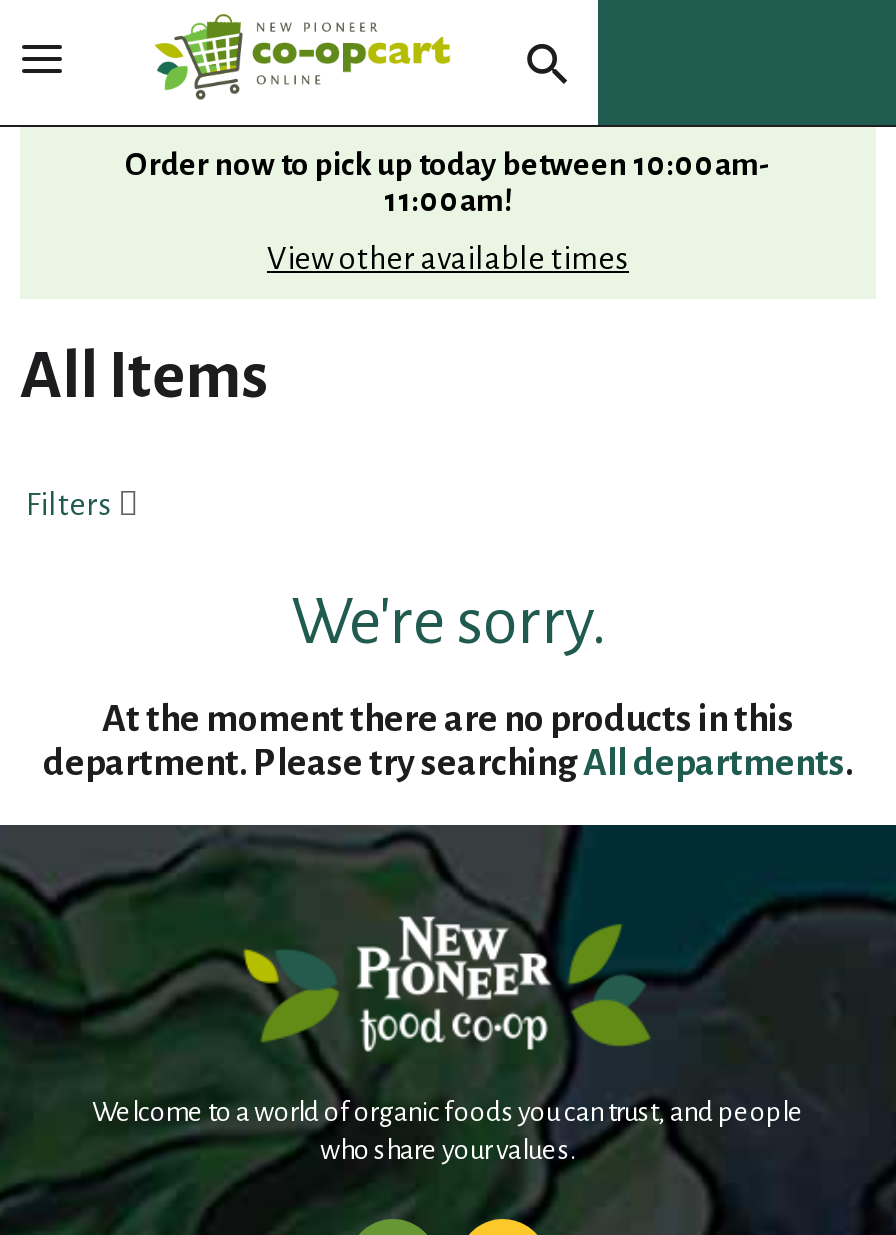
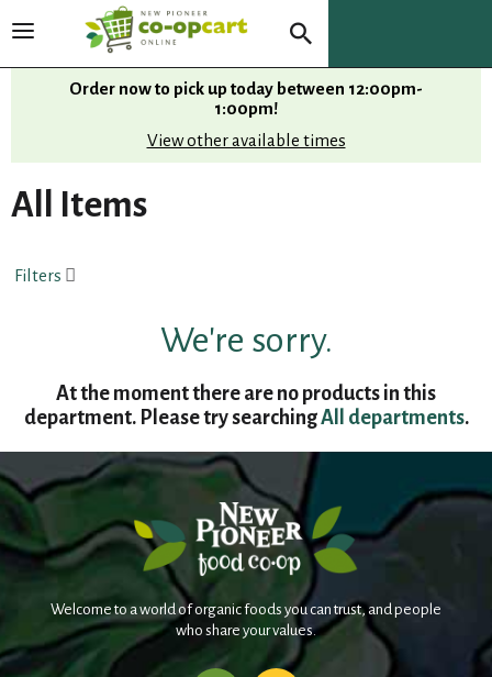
[125,147,771,217] Order now to pick up today between 10:00am- | 11:00am! -> [69,79,423,118] Order now to pick up today between 12:00pm- | 1:00pm!

